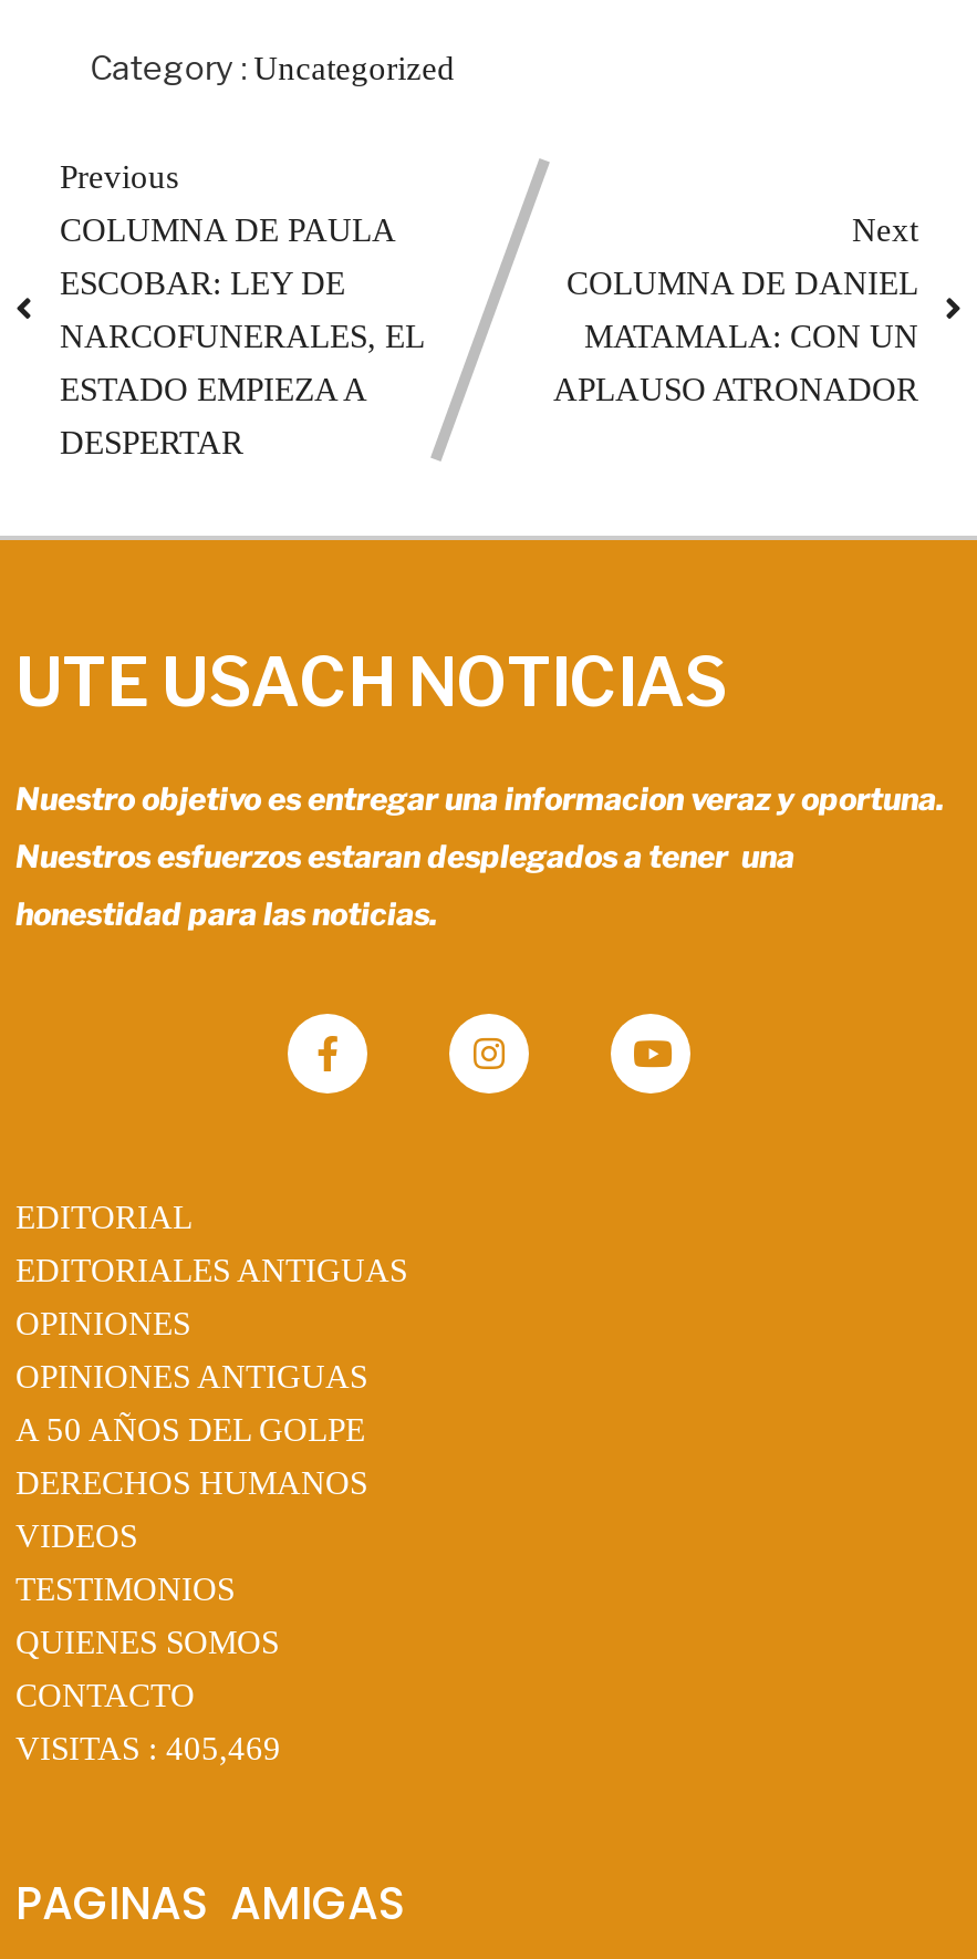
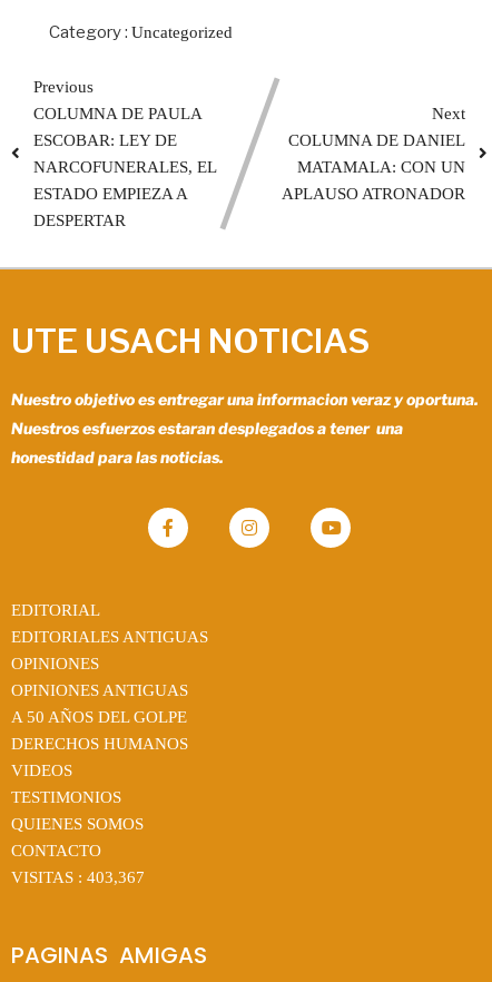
[15,1730,281,1765] VISITAS : 405,469 -> [11,868,145,886] VISITAS : 403,367

